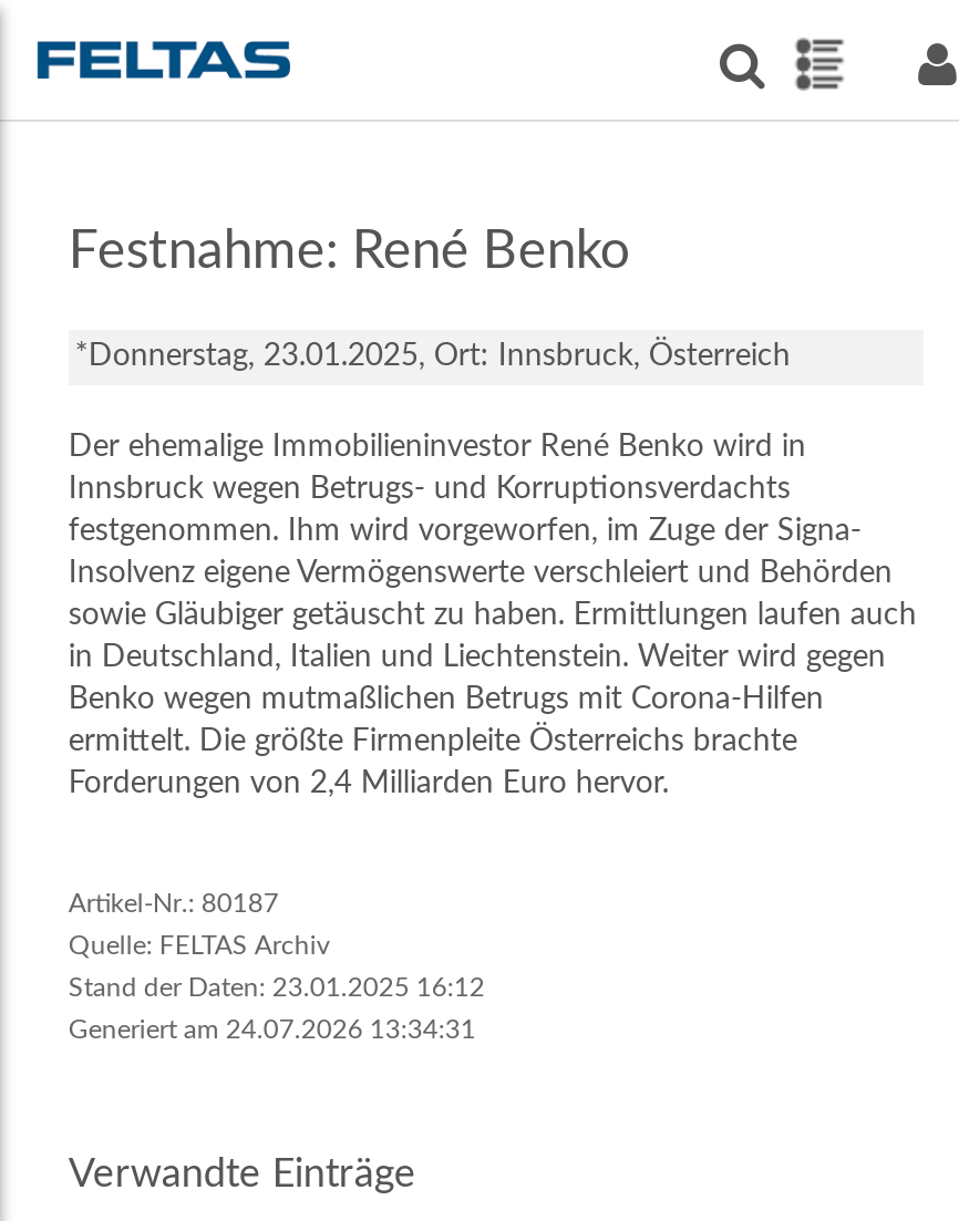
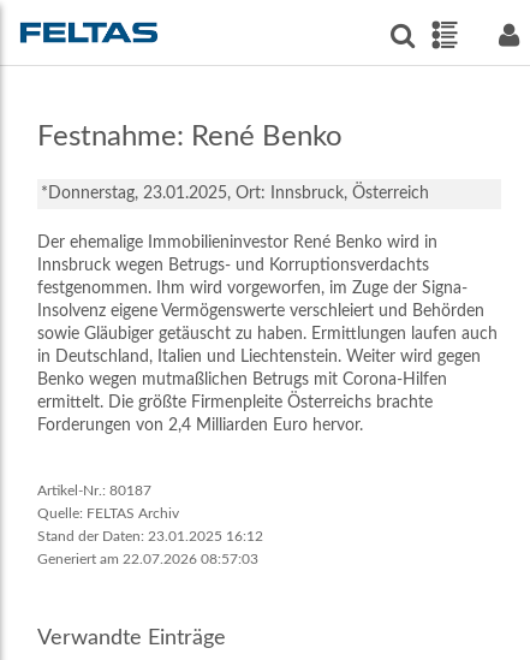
[68,1016,476,1043] Generiert am 24.07.2026 13:34:31 -> [37,552,258,566] Generiert am 22.07.2026 08:57:03

